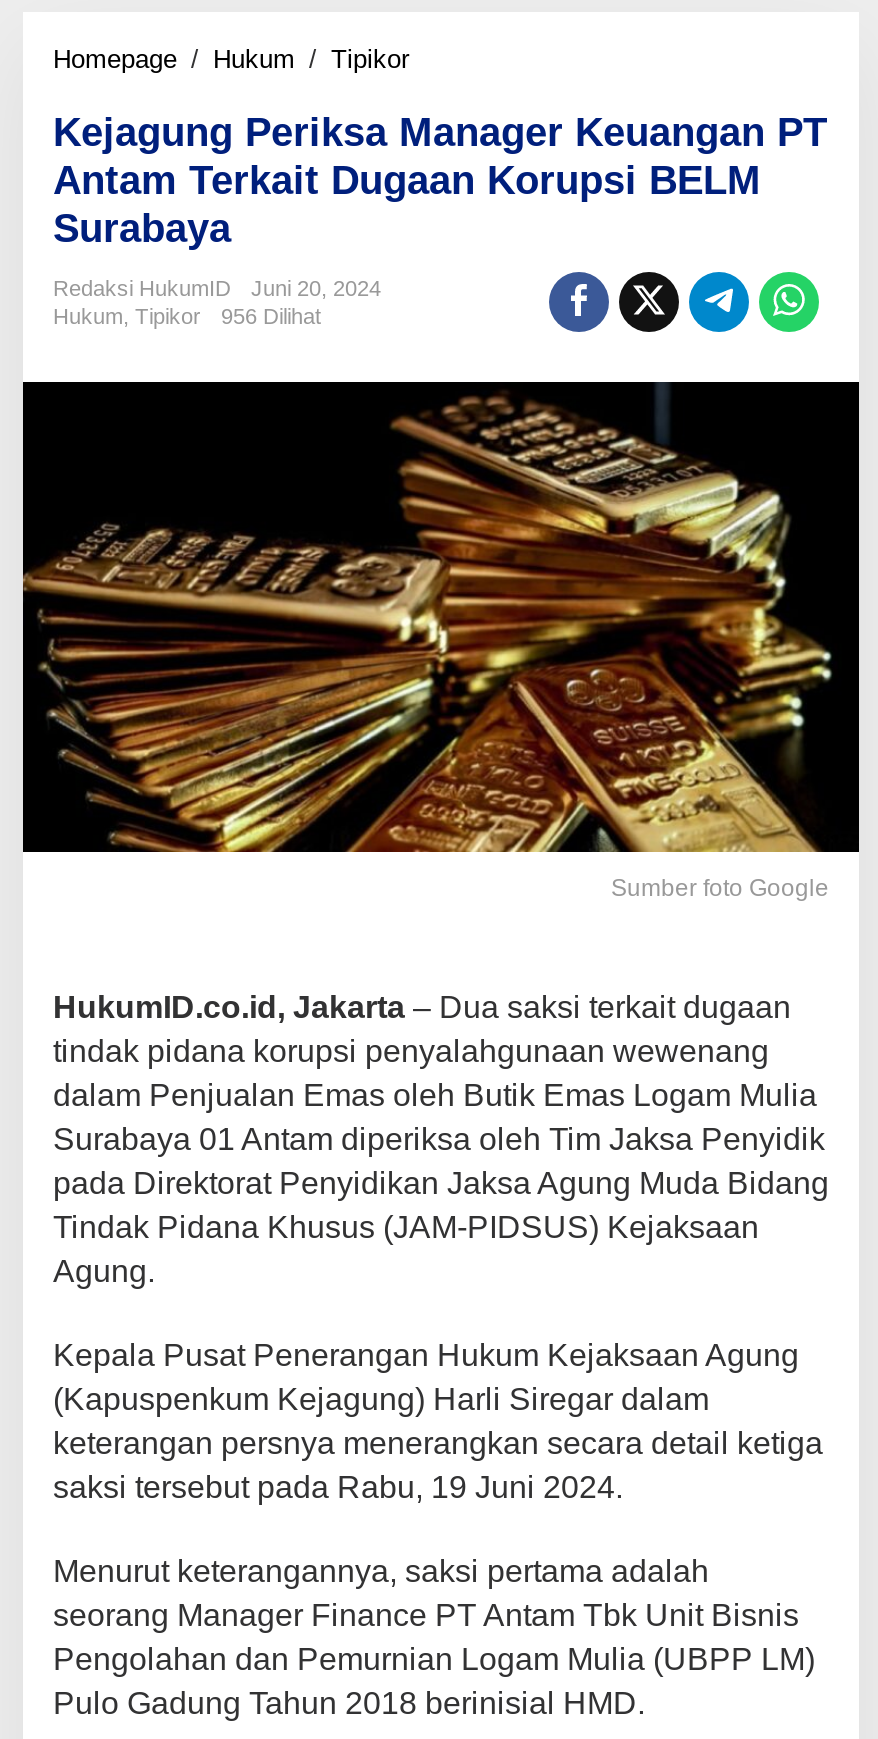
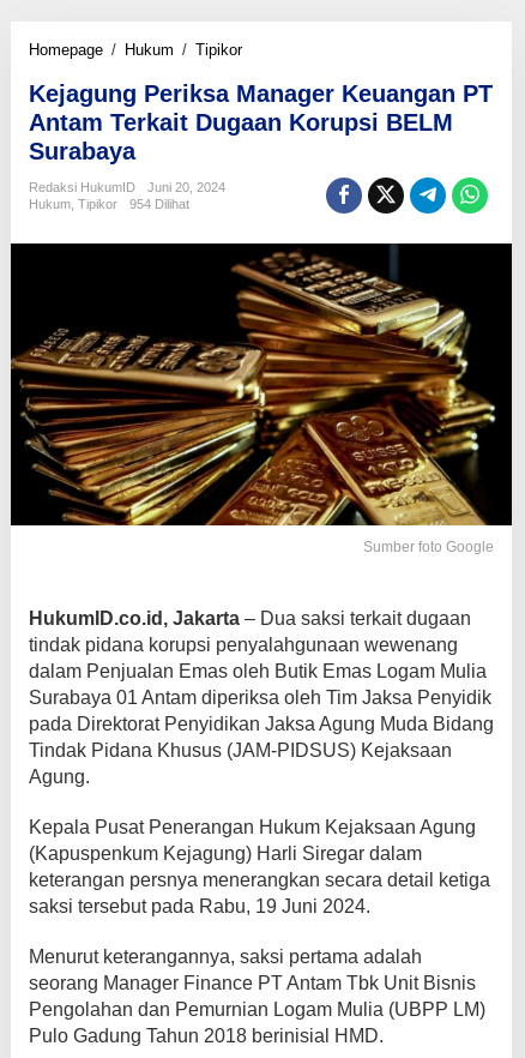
[53,304,321,328] Hukum, Tipikor 956 Dilihat -> [29,197,189,211] Hukum, Tipikor 954 Dilihat

